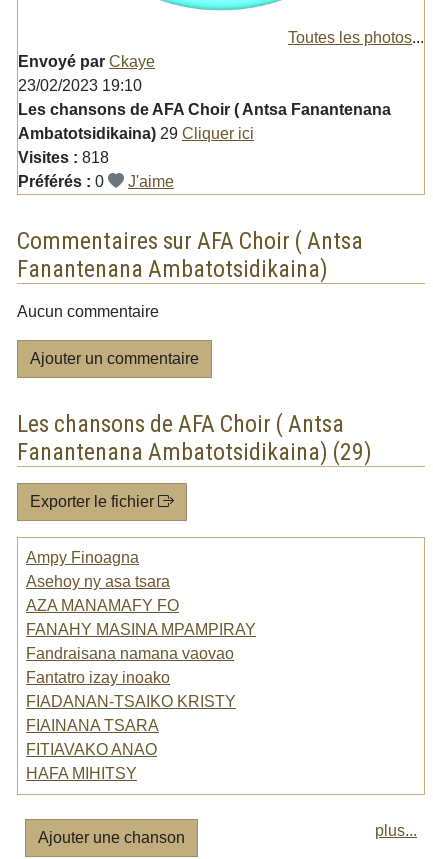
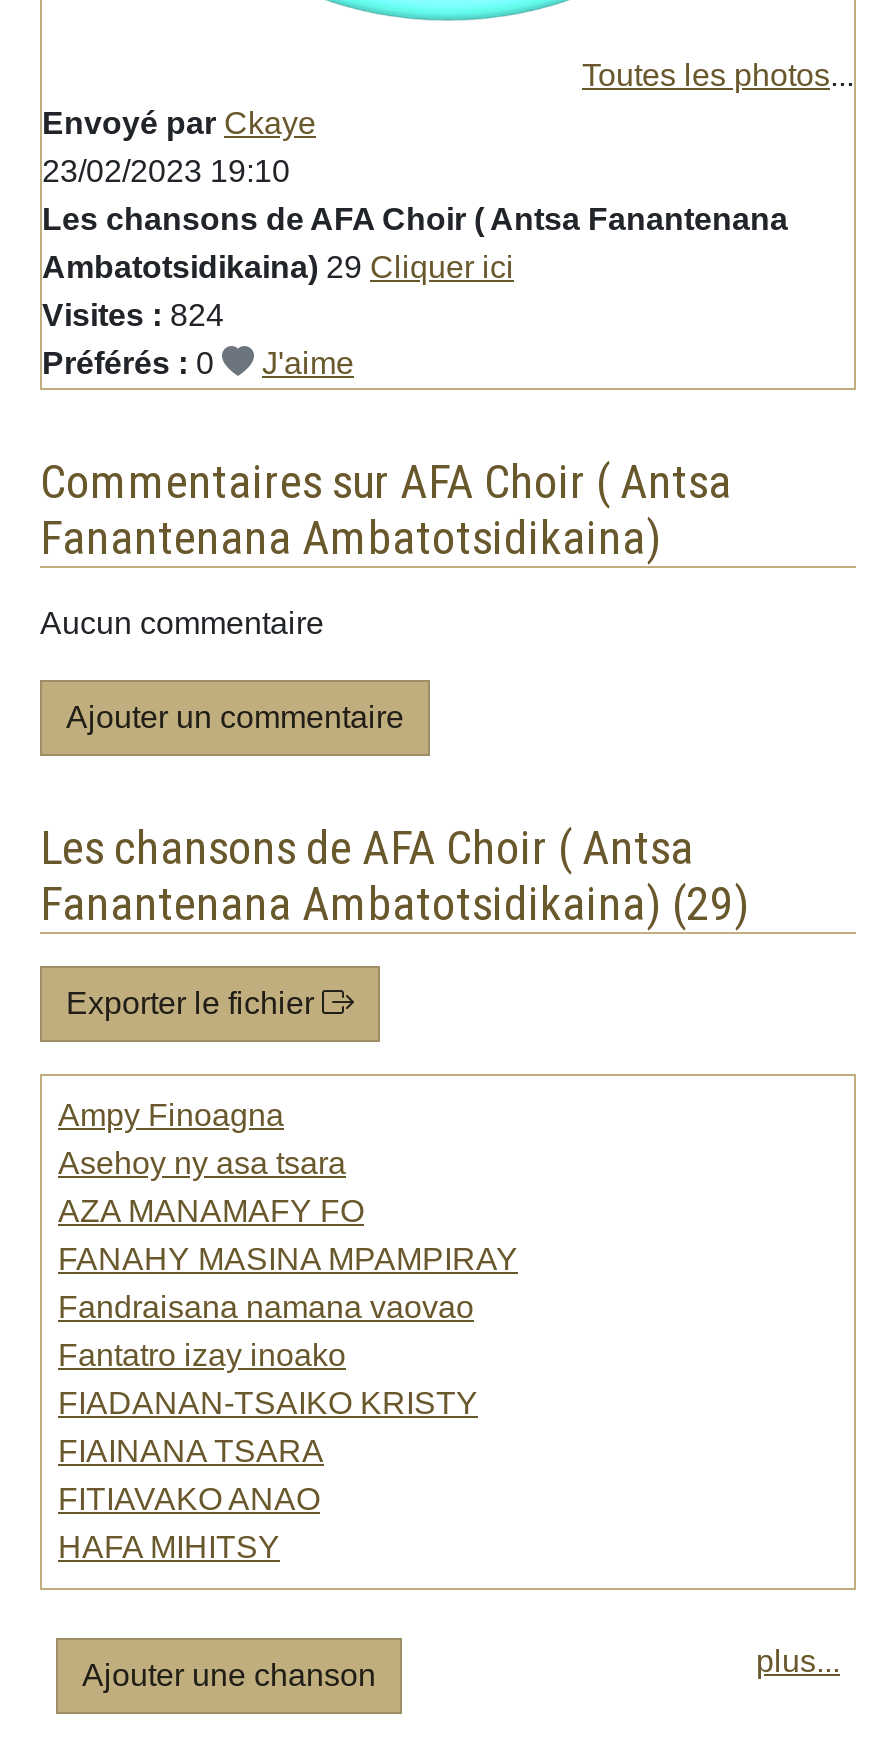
[18,149,109,166] Visites : 818 -> [42,298,224,332] Visites : 824

